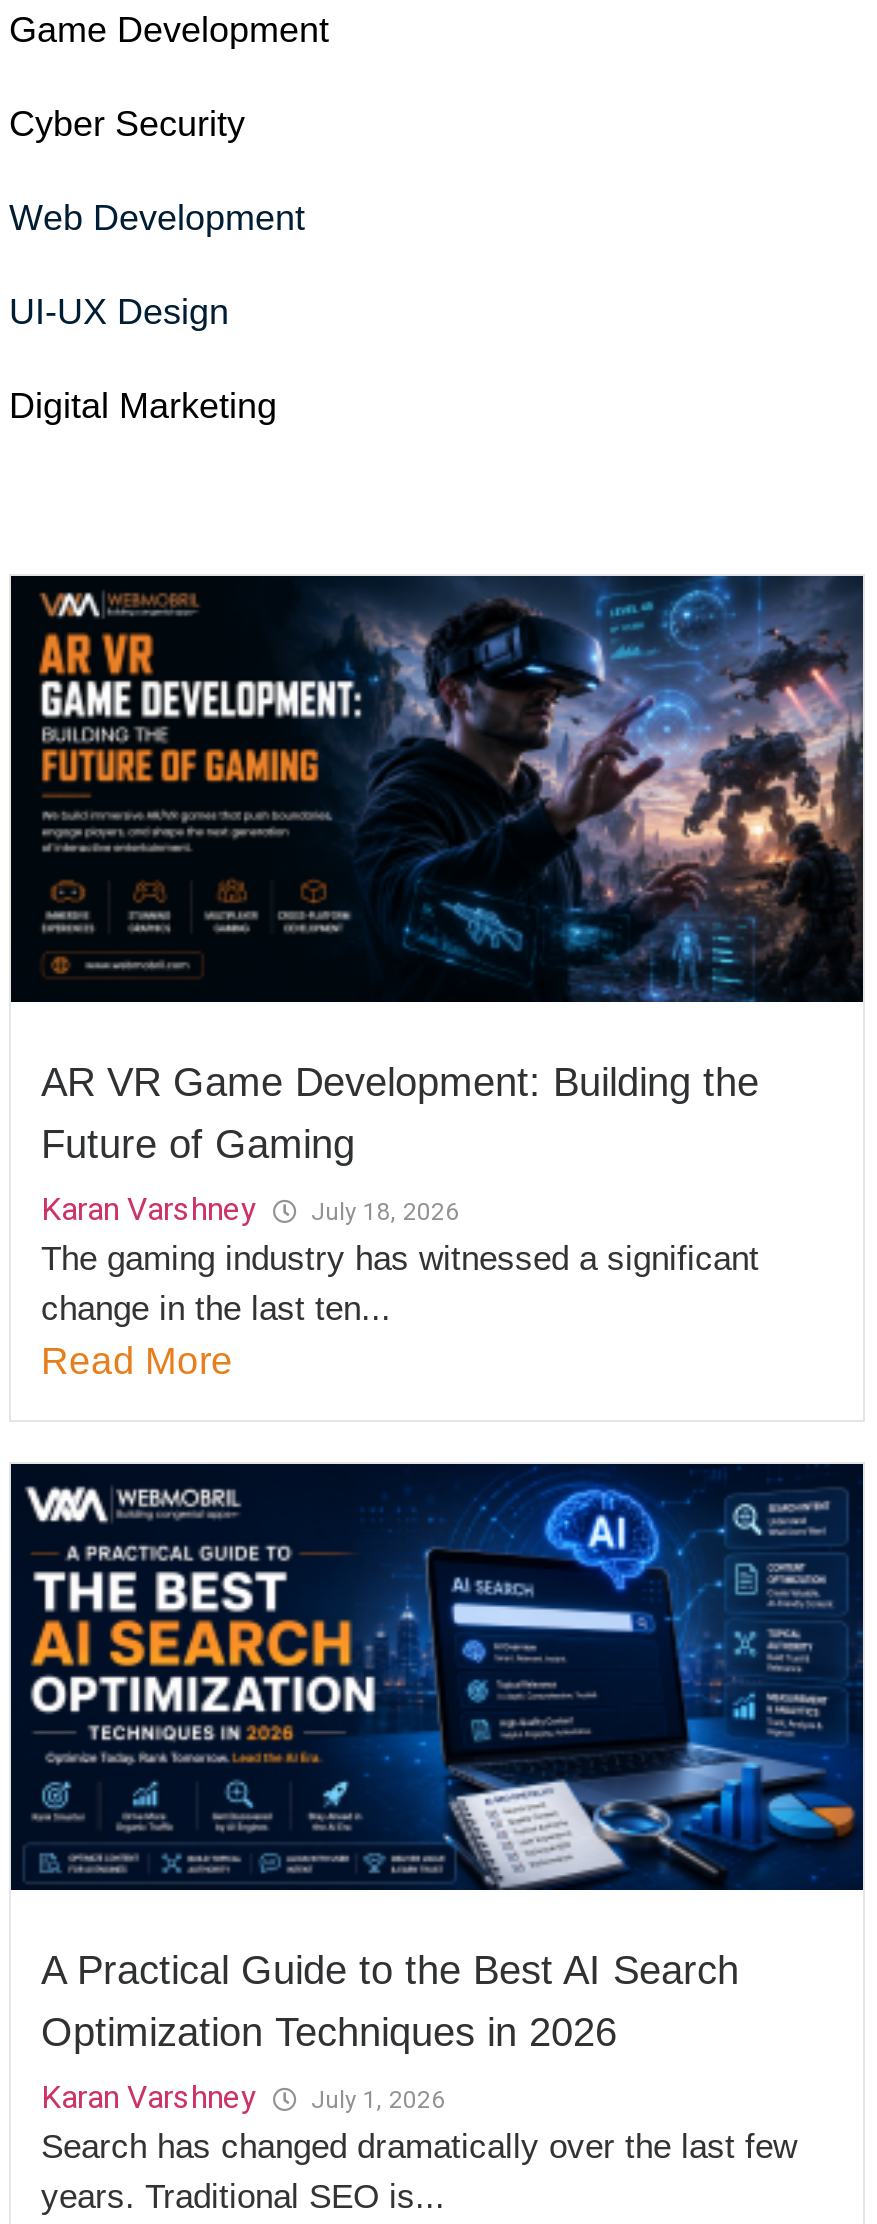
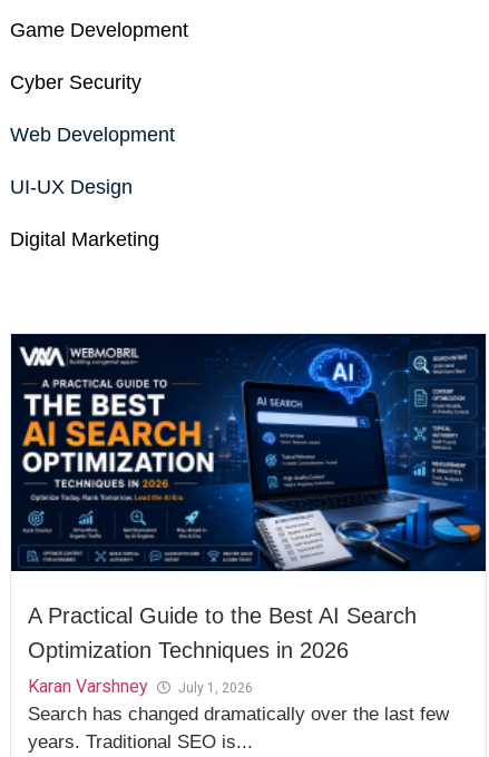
[23,574,865,1382] [image] | AR VR Game Development: Building the | Future of Gaming | Karan Varshney | July 18, 2026 | The gaming industry has witnessed a significant | change in the last ten... | Read More -> none

